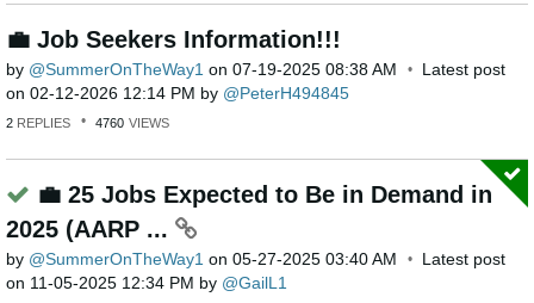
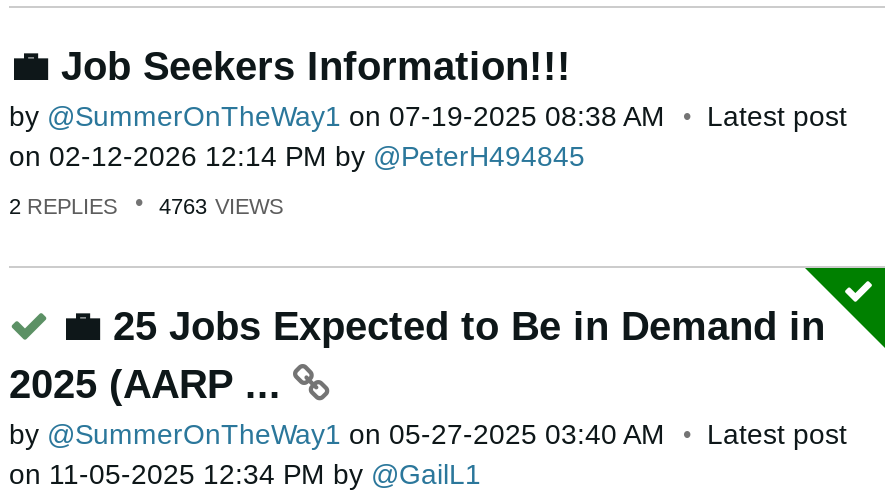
[6,116,169,130] 2 REPLIES 4760 VIEWS -> [9,194,283,218] 2 REPLIES 4763 VIEWS

